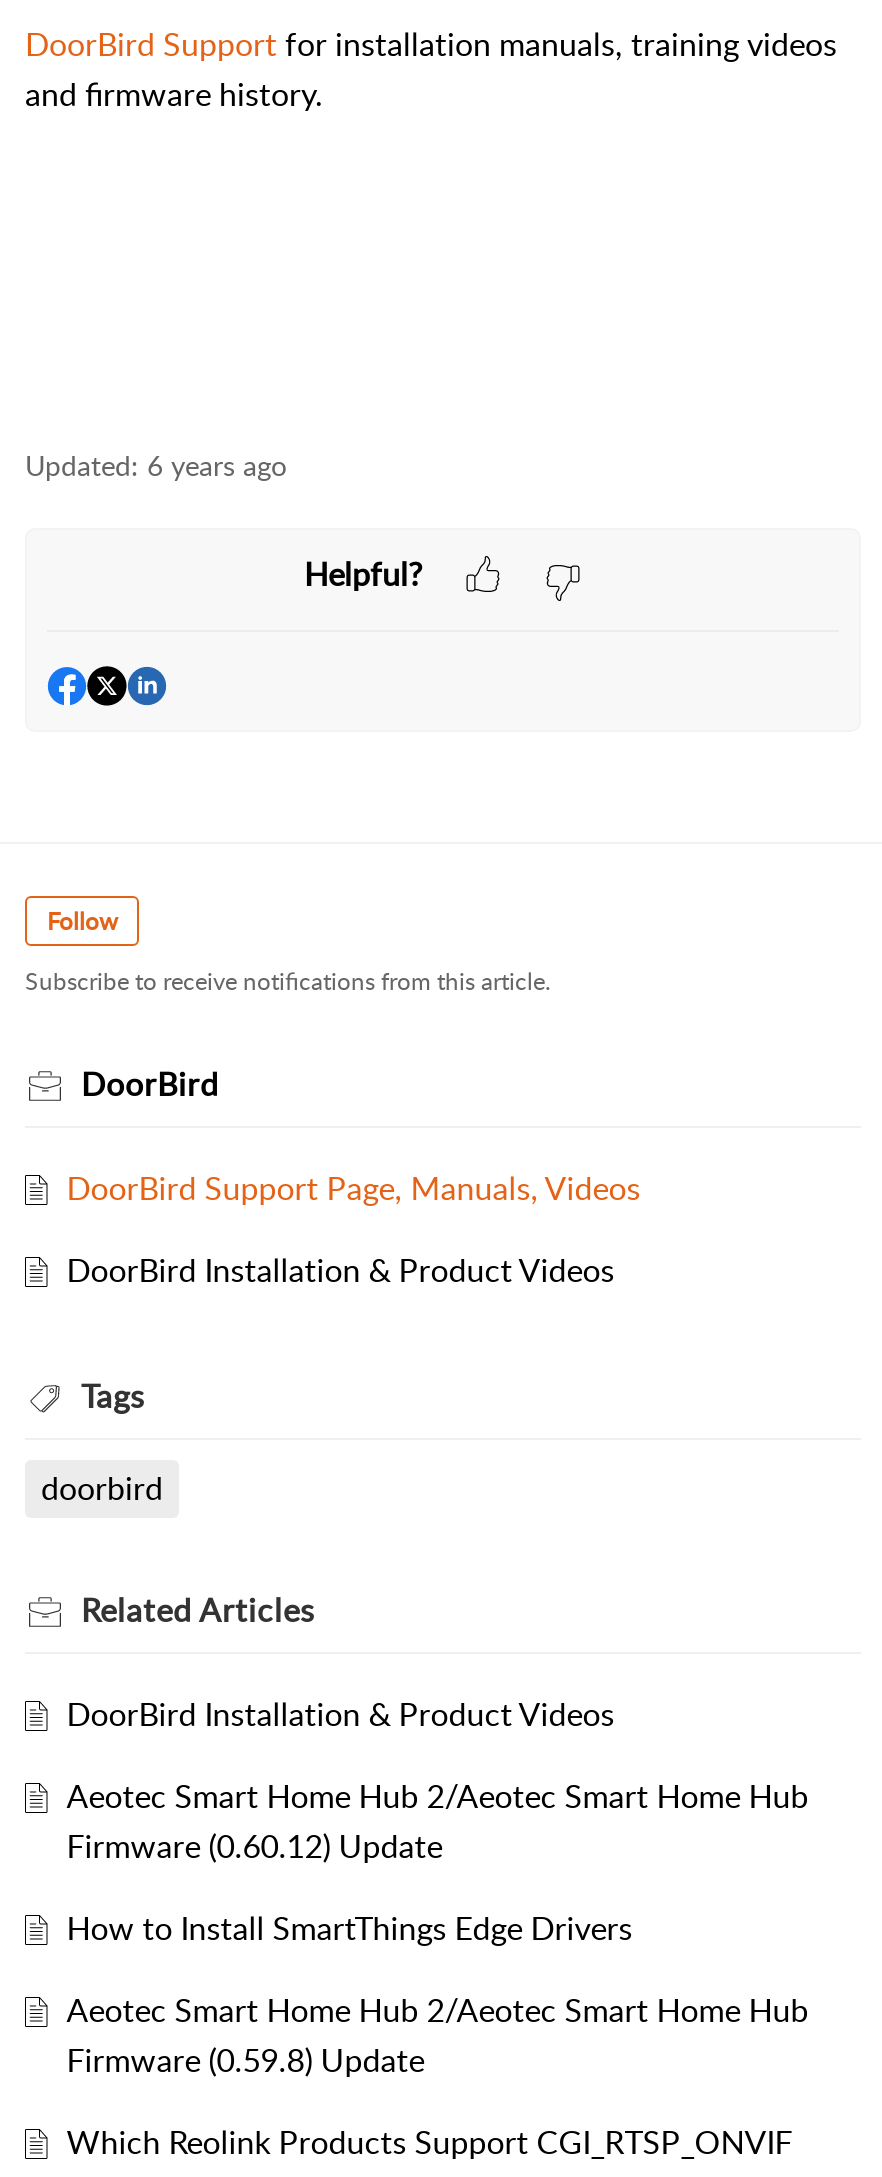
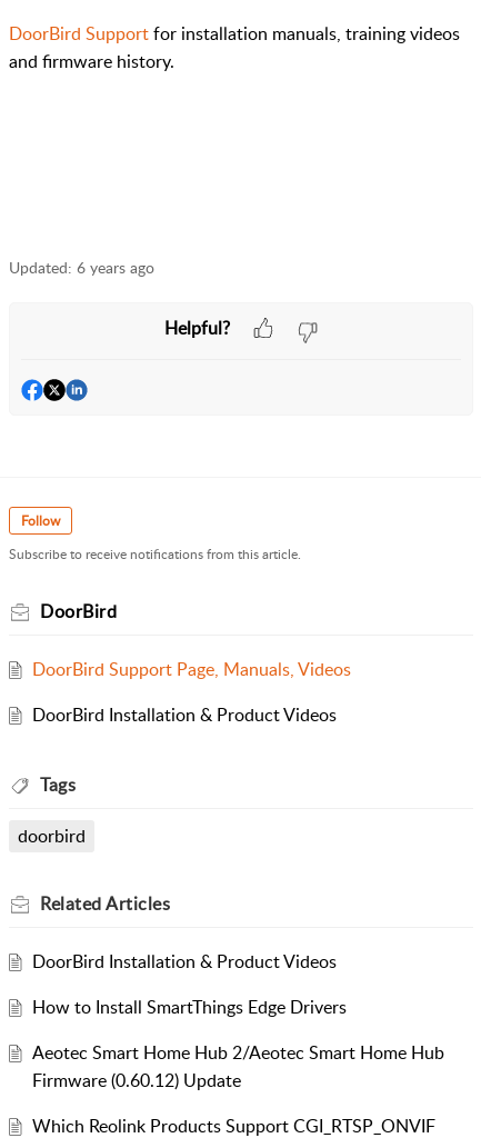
[67,1775,809,1819] Aeotec Smart Home Hub 2/Aeotec Smart Home Hub -> none
moved [67,1825,443,1869] -> [32,1068,241,1093]: Firmware (0.60.12) Update
[67,2039,425,2083] Firmware (0.59.8) Update -> none

